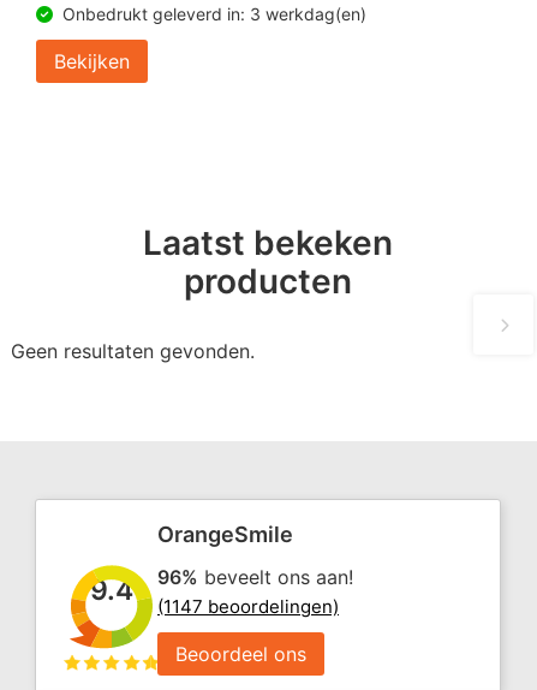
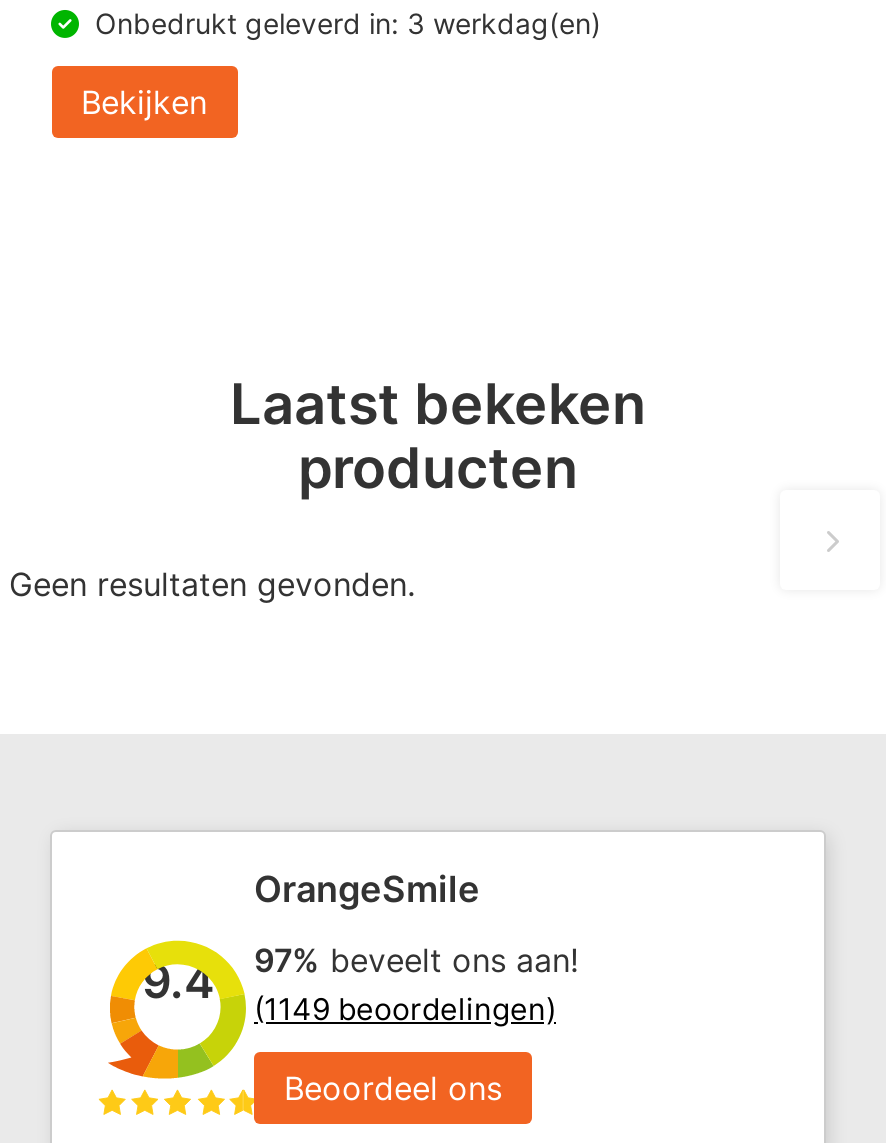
[157,565,353,589] 96% beveelt ons aan! -> [254,939,578,979] 97% beveelt ons aan!
[157,595,339,617] (1147 beoordelingen) -> [254,989,556,1027] (1149 beoordelingen)

